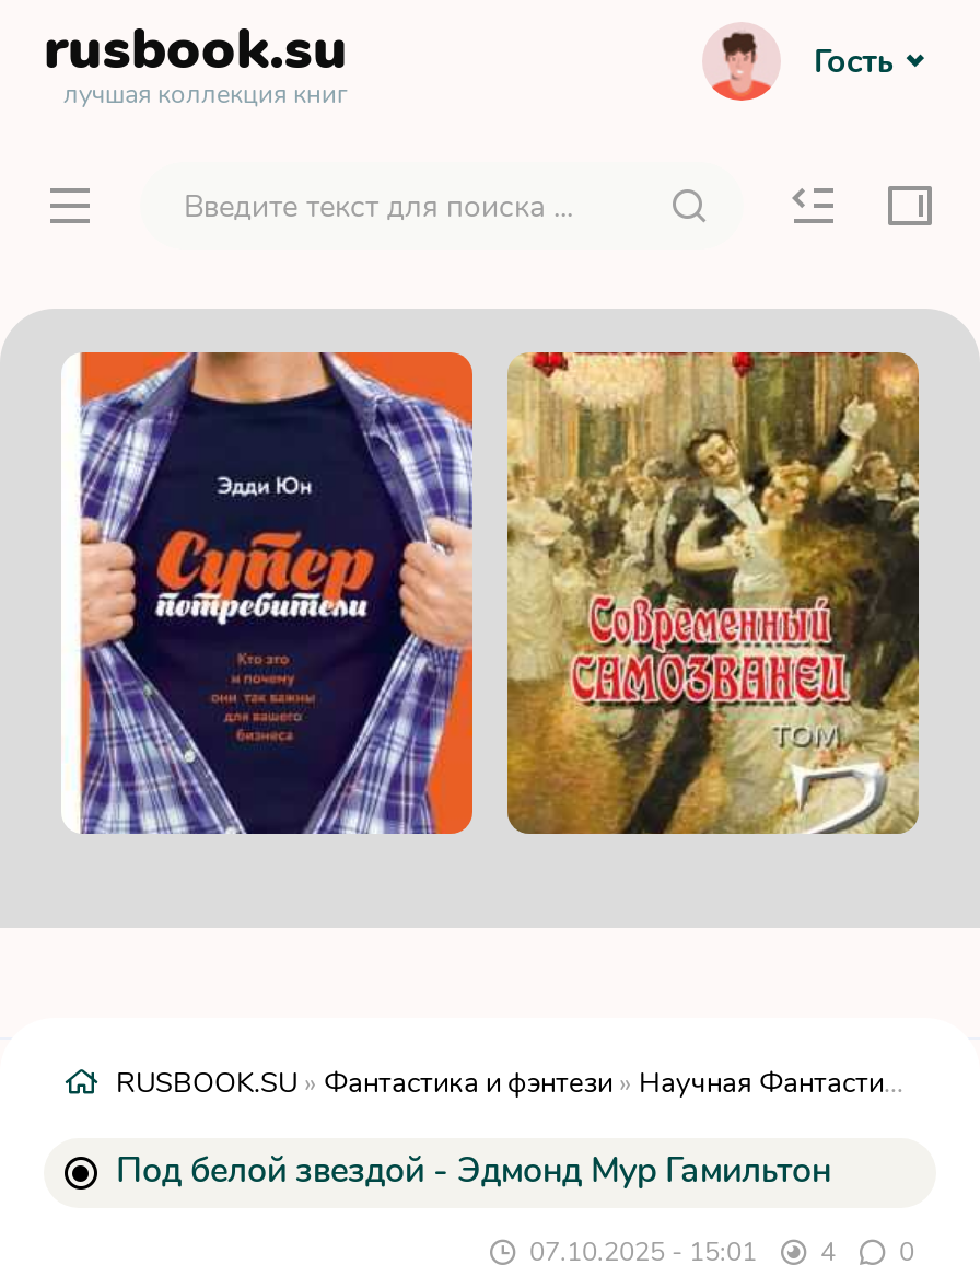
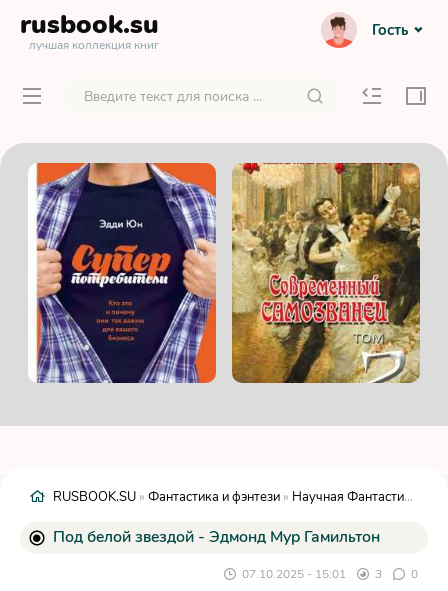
[529,1234,914,1269] 07.10.2025 - 15:01 4 0 -> [242,566,418,582] 07.10.2025 - 15:01 3 0

